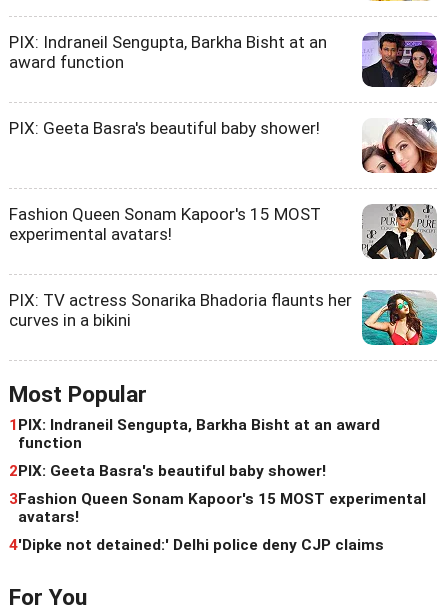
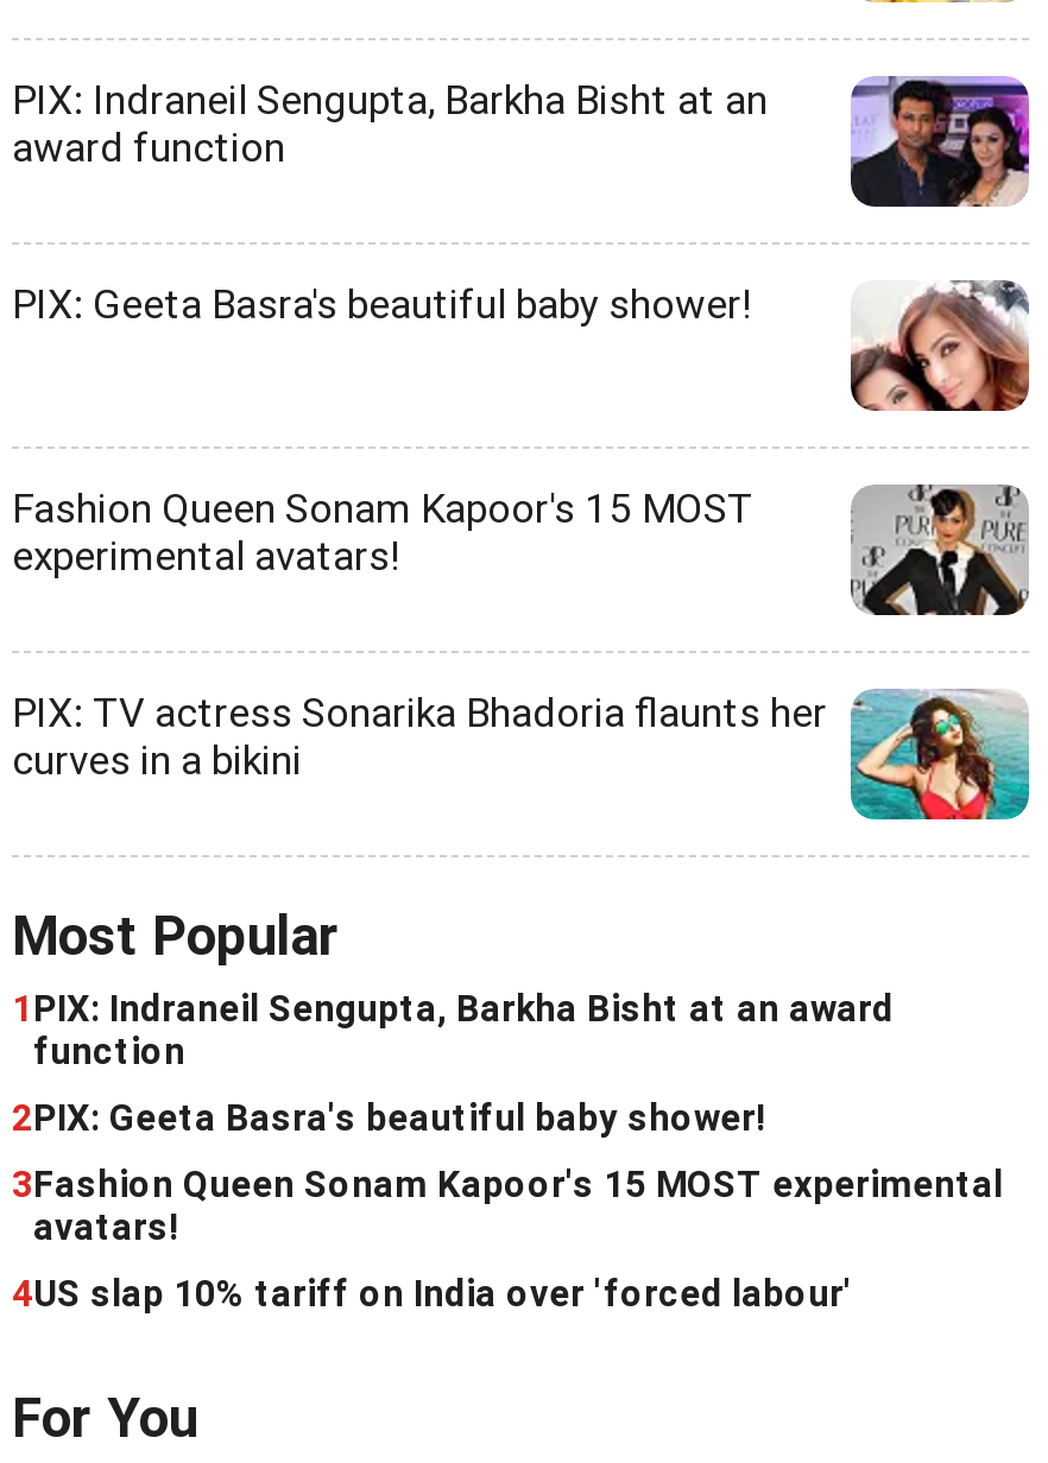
[9,536,384,554] 4'Dipke not detained:' Delhi police deny CJP claims -> [12,1274,853,1317] 4US slap 10% tariff on India over 'forced labour'

